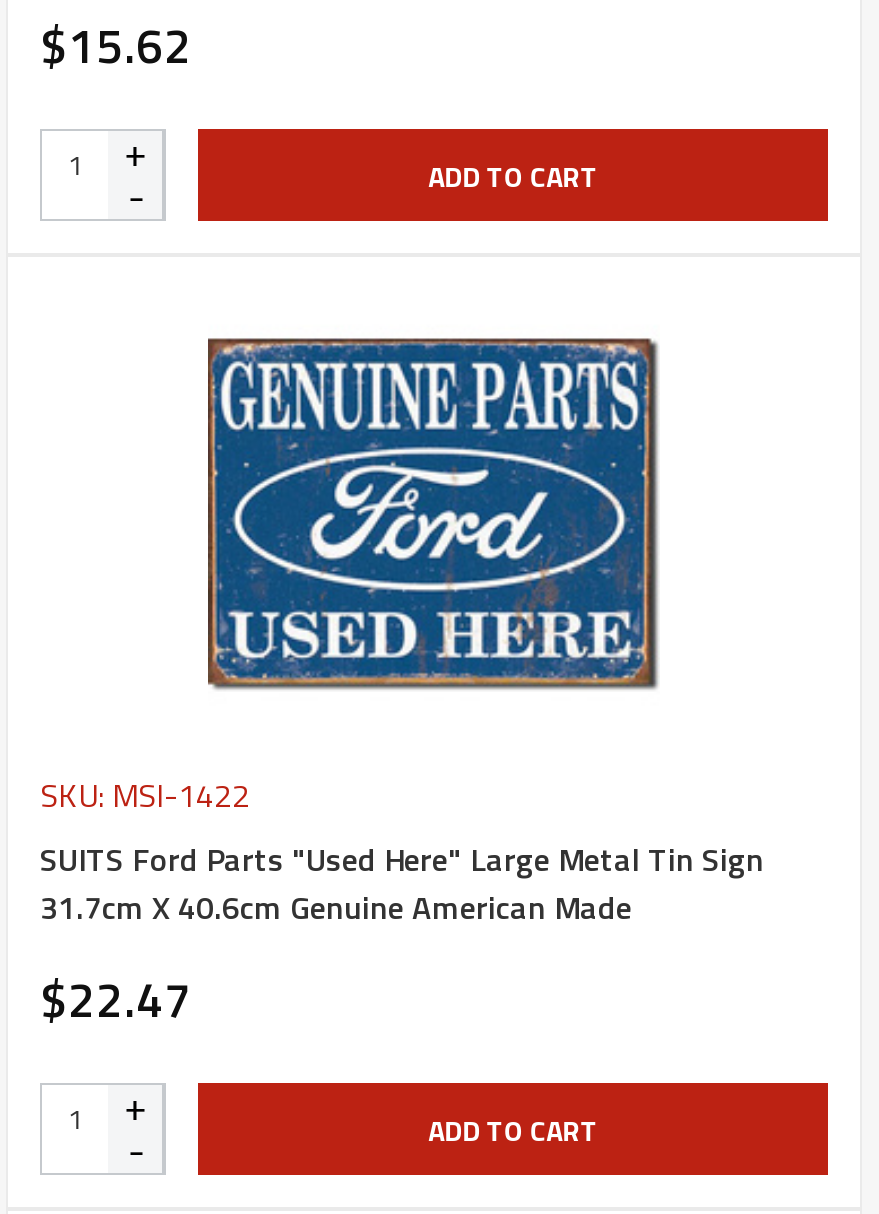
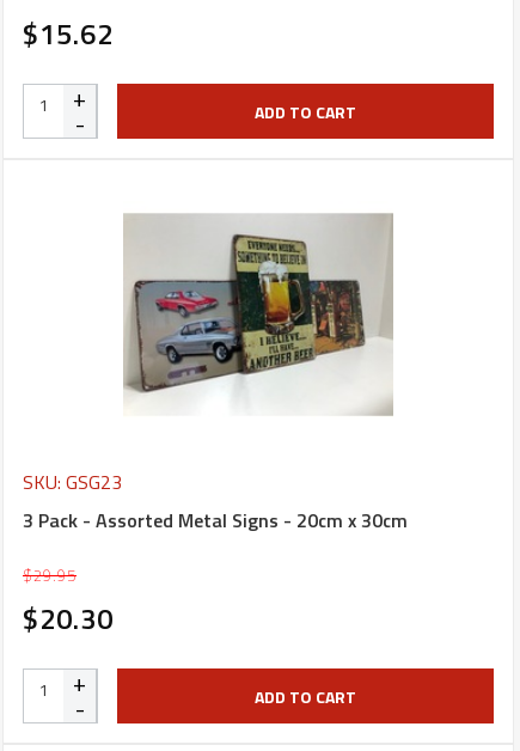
[206,337,658,691] [image] -> [123,213,391,419] [image]
[40,771,764,1035] SKU: MSI-1422 | SUITS Ford Parts "Used Here" Large Metal Tin Sign | 31.7cm X 40.6cm Genuine American Made | $22.47 -> [23,468,408,640] SKU: GSG23 | 3 Pack - Assorted Metal Signs - 20cm x 30cm | $29.95 | $20.30

